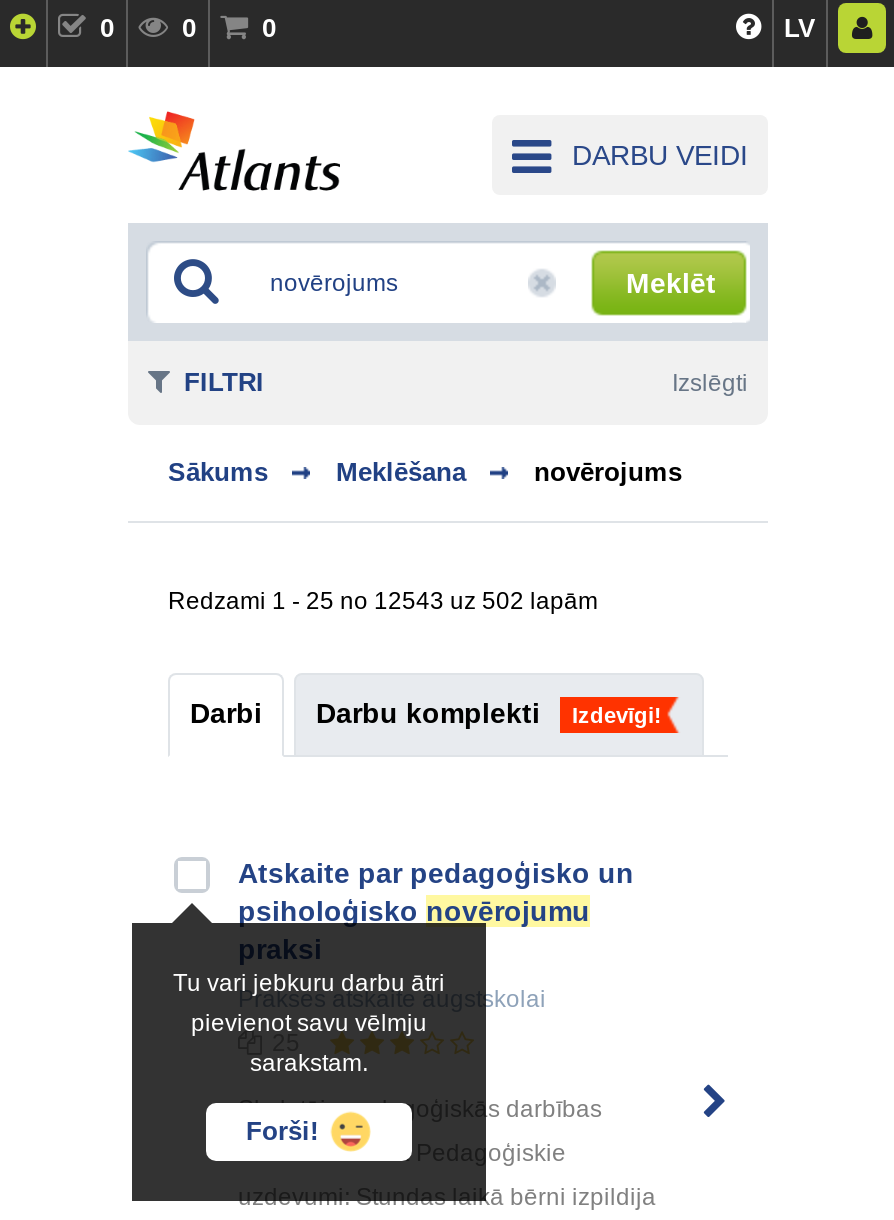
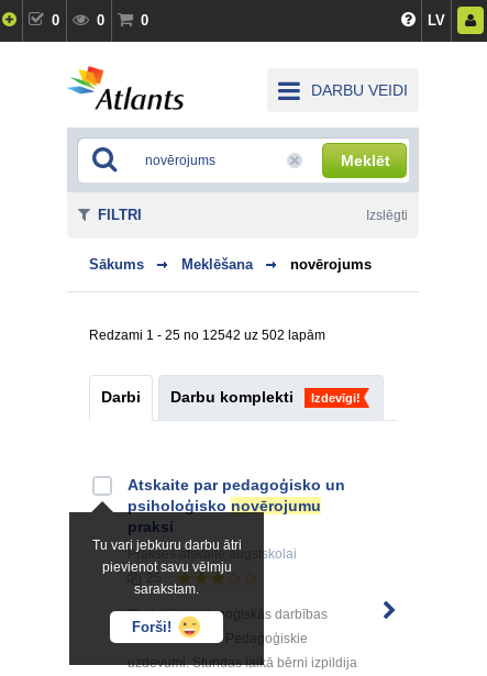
[168,587,598,615] Redzami 1 - 25 no 12543 uz 502 lapām -> [89,328,325,343] Redzami 1 - 25 no 12542 uz 502 lapām

